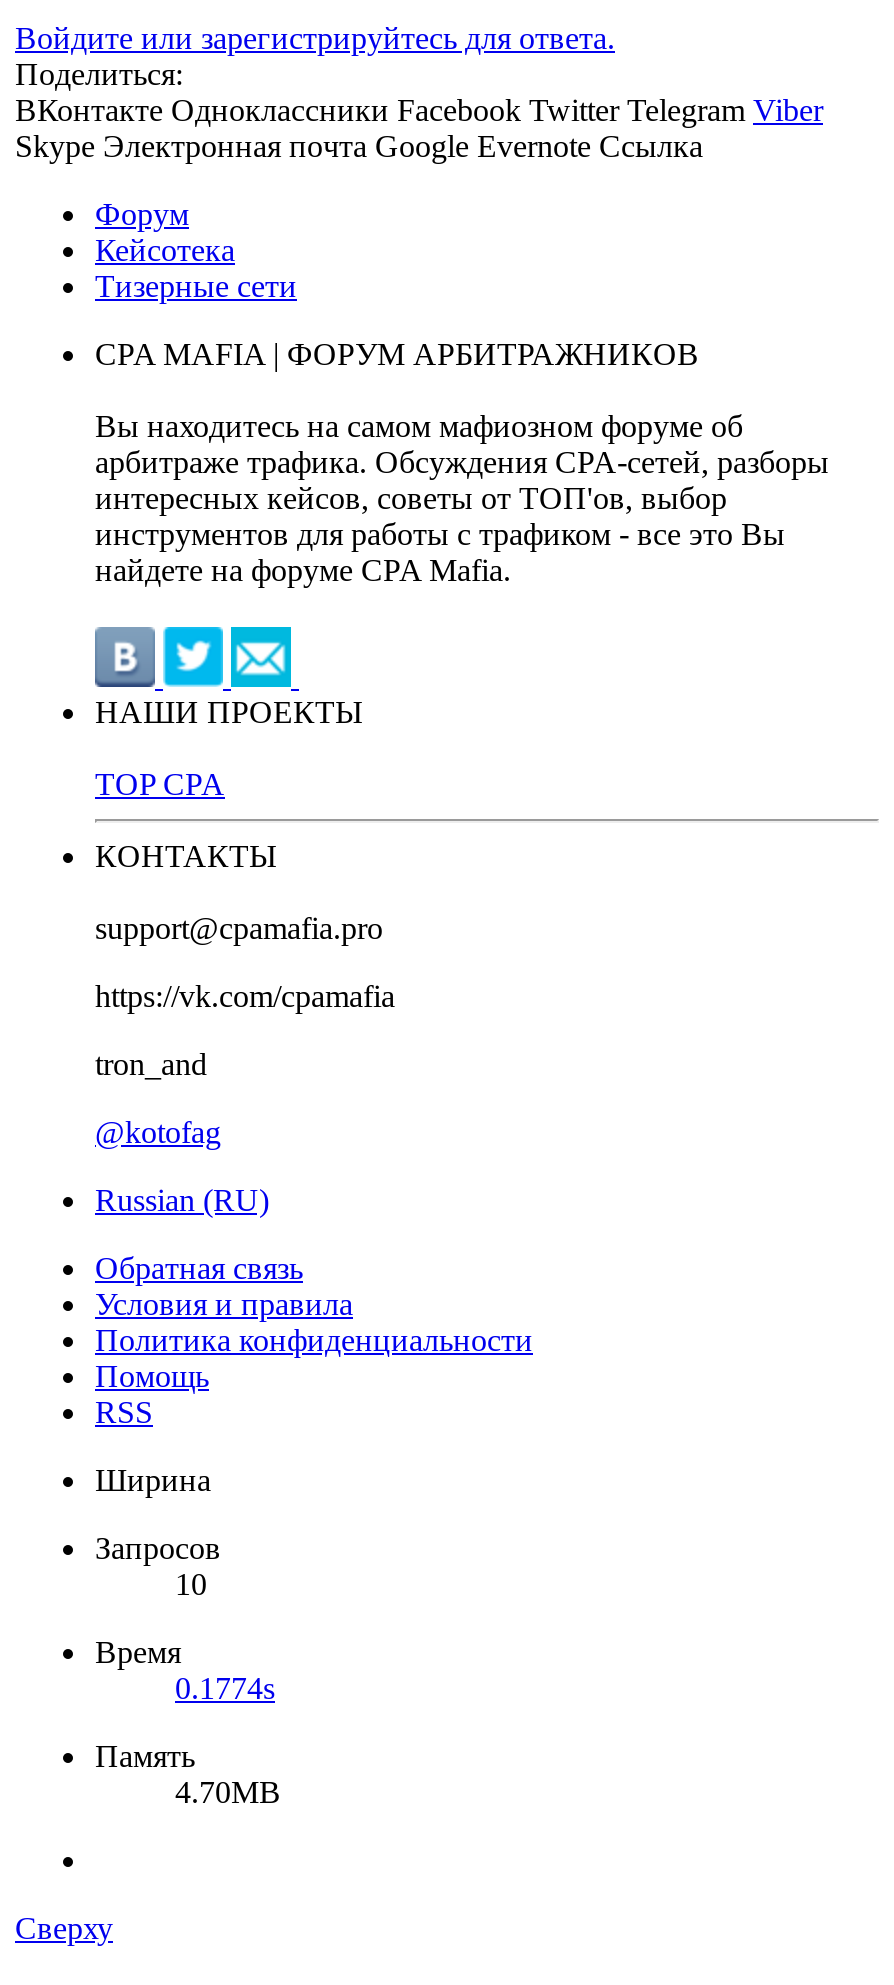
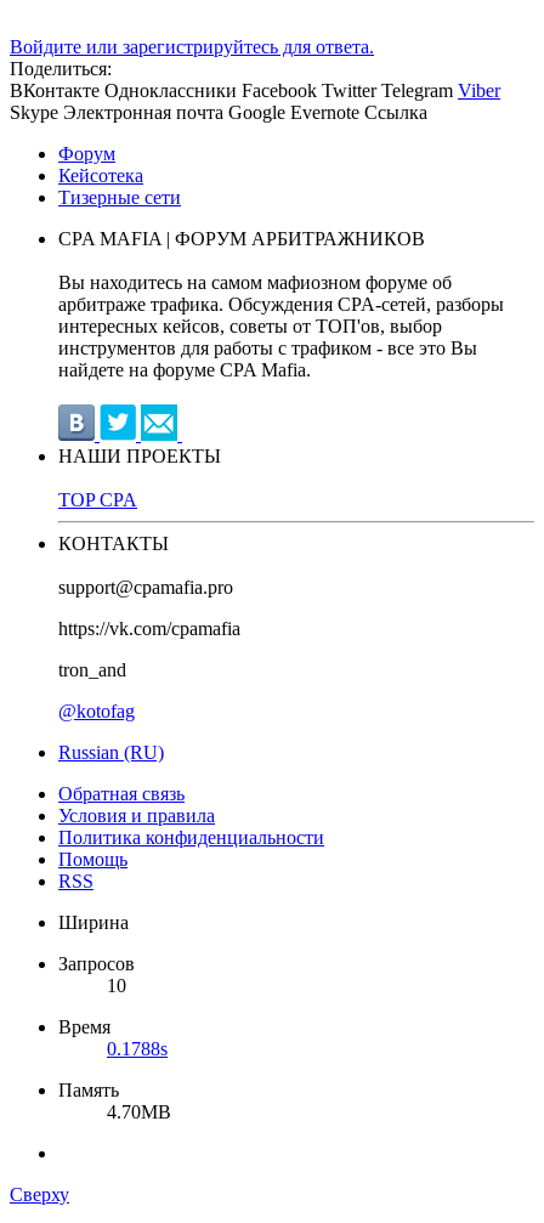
[175,1671,275,1705] 0.1774s -> [107,1038,168,1059] 0.1788s

